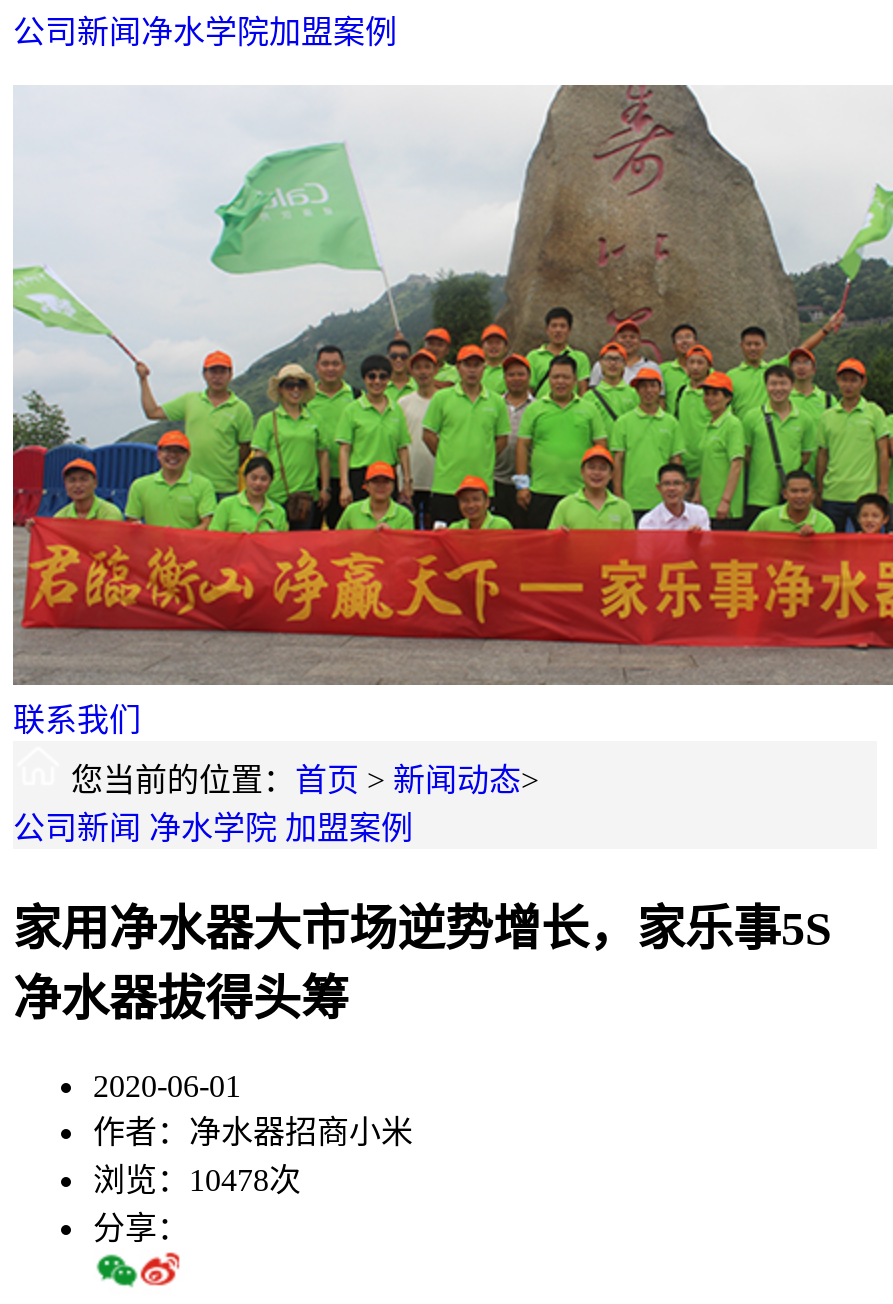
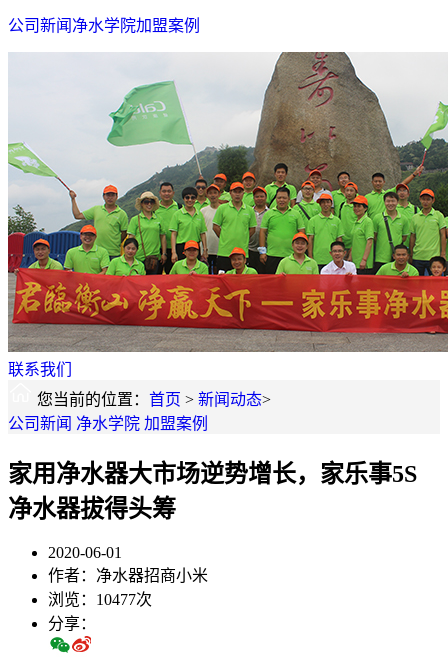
[93,1162,301,1196] 浏览：10478次 -> [48,591,152,608] 浏览：10477次

